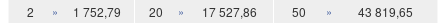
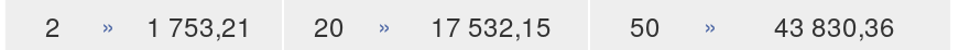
[72,3,120,20] 1 752,79 -> [146,7,252,43] 1 753,21
[201,3,256,20] 17 527,86 -> [430,7,552,43] 17 532,15
[357,3,412,20] 43 819,65 -> [774,7,895,43] 43 830,36

